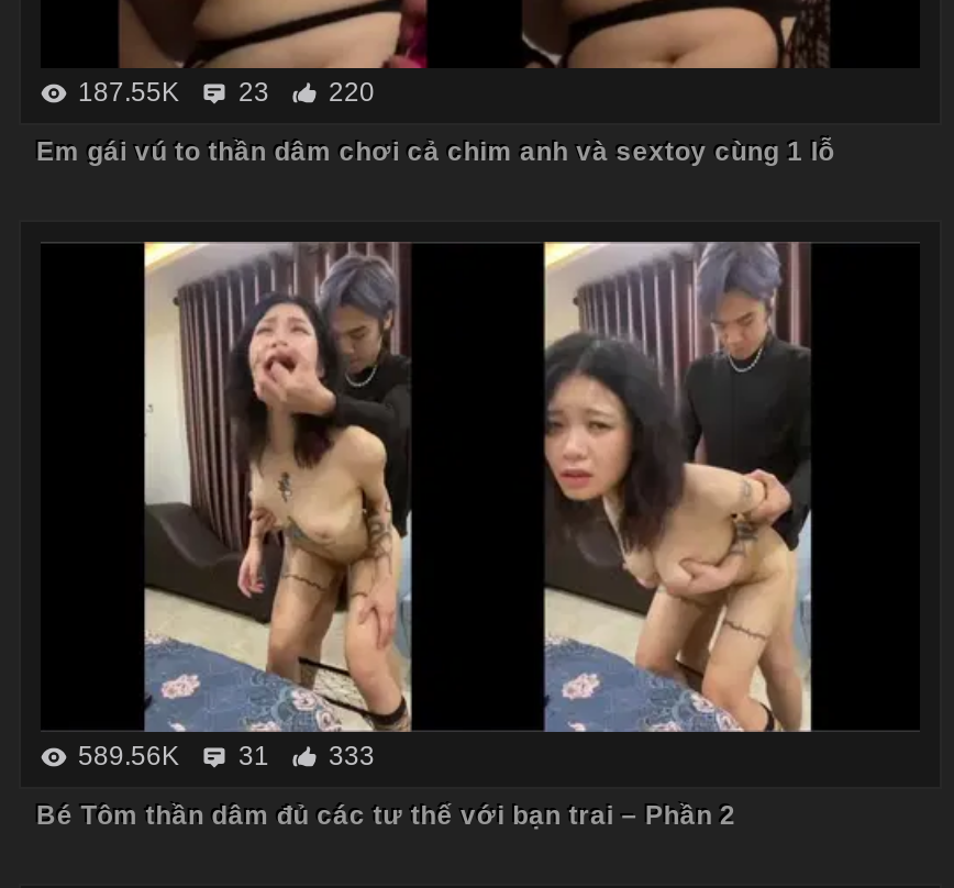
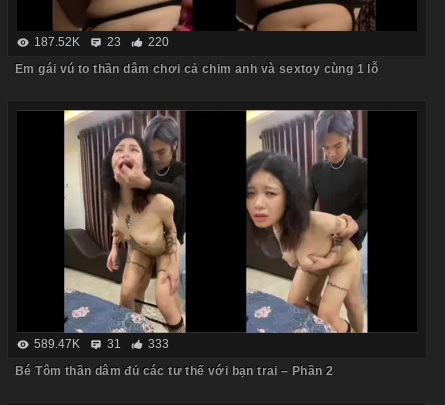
[78,76,375,107] 187.55K 23 220 -> [34,35,169,49] 187.52K 23 220
[78,741,375,771] 589.56K 31 333 -> [34,337,169,351] 589.47K 31 333

